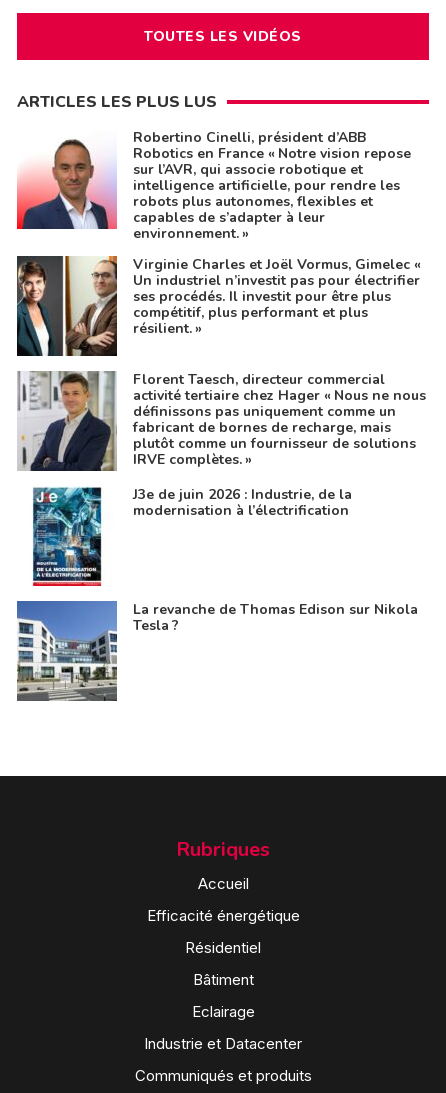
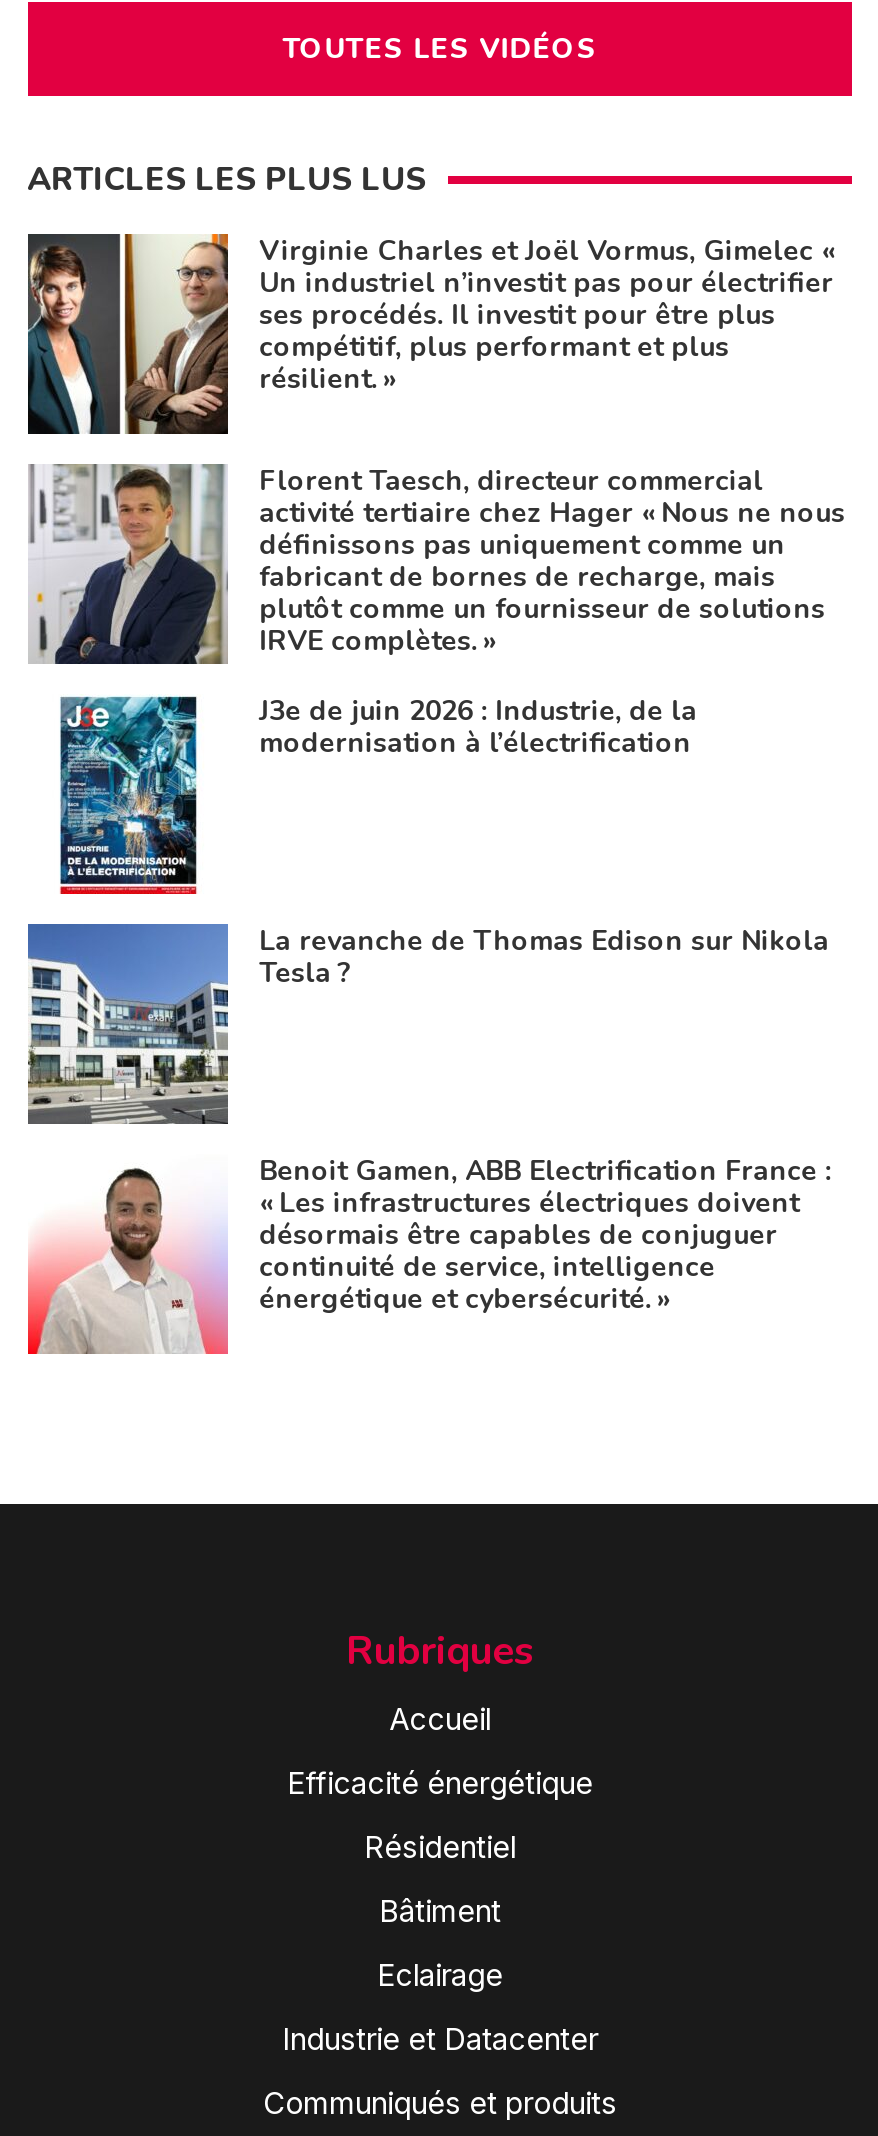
[16,128,411,243] [image] | Robertino Cinelli, président d’ABB | Robotics en France « Notre vision repose | sur l’AVR, qui associe robotique et | intelligence artificielle, pour rendre les | robots plus autonomes, flexibles et | capables de s’adapter à leur | environnement. » -> none
moved [16,255,426,635] -> [26,231,845,991]: [image] | Virginie Charles et Joël Vormus, Gimelec « | Un industriel n’investit pas pour électrifier | ... | La revanche de Thomas Edison sur Nikola | Tesla ?
moved [15,603,119,702] -> [24,928,232,1126]: [image]
none -> [26,1151,831,1356] [image] | Benoit Gamen, ABB Electrification France : | « Les infrastructures électriques doivent | désormais être capables de conjuguer | continuité de service, intelligence | énergétique et cybersécurité. »

